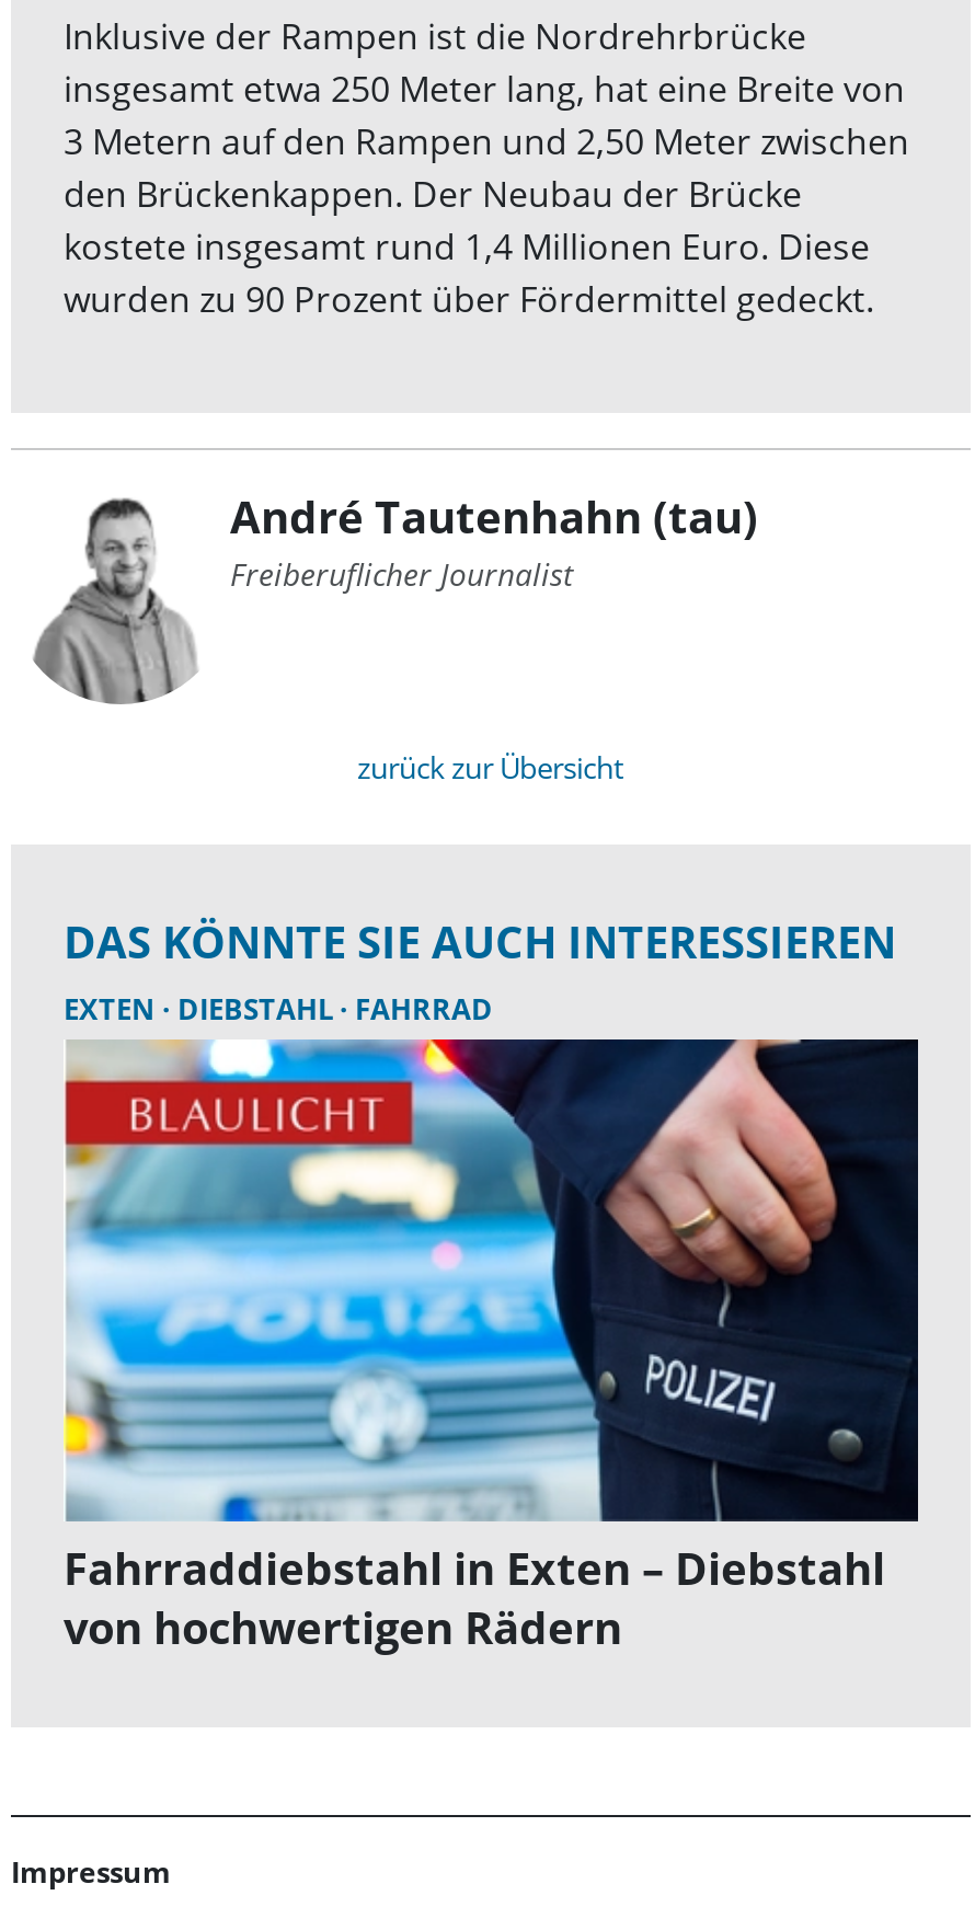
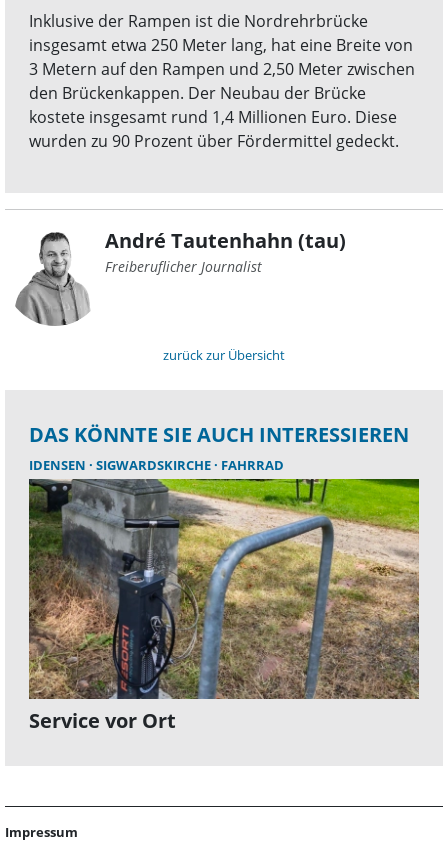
[64,990,493,1029] EXTEN DIEBSTAHL FAHRRAD -> [29,456,284,474] IDENSEN SIGWARDSKIRCHE FAHRRAD
[64,1037,920,1657] [image] | Fahrraddiebstahl in Exten – Diebstahl | von hochwertigen Rädern -> [28,478,420,734] [image] | Service vor Ort

